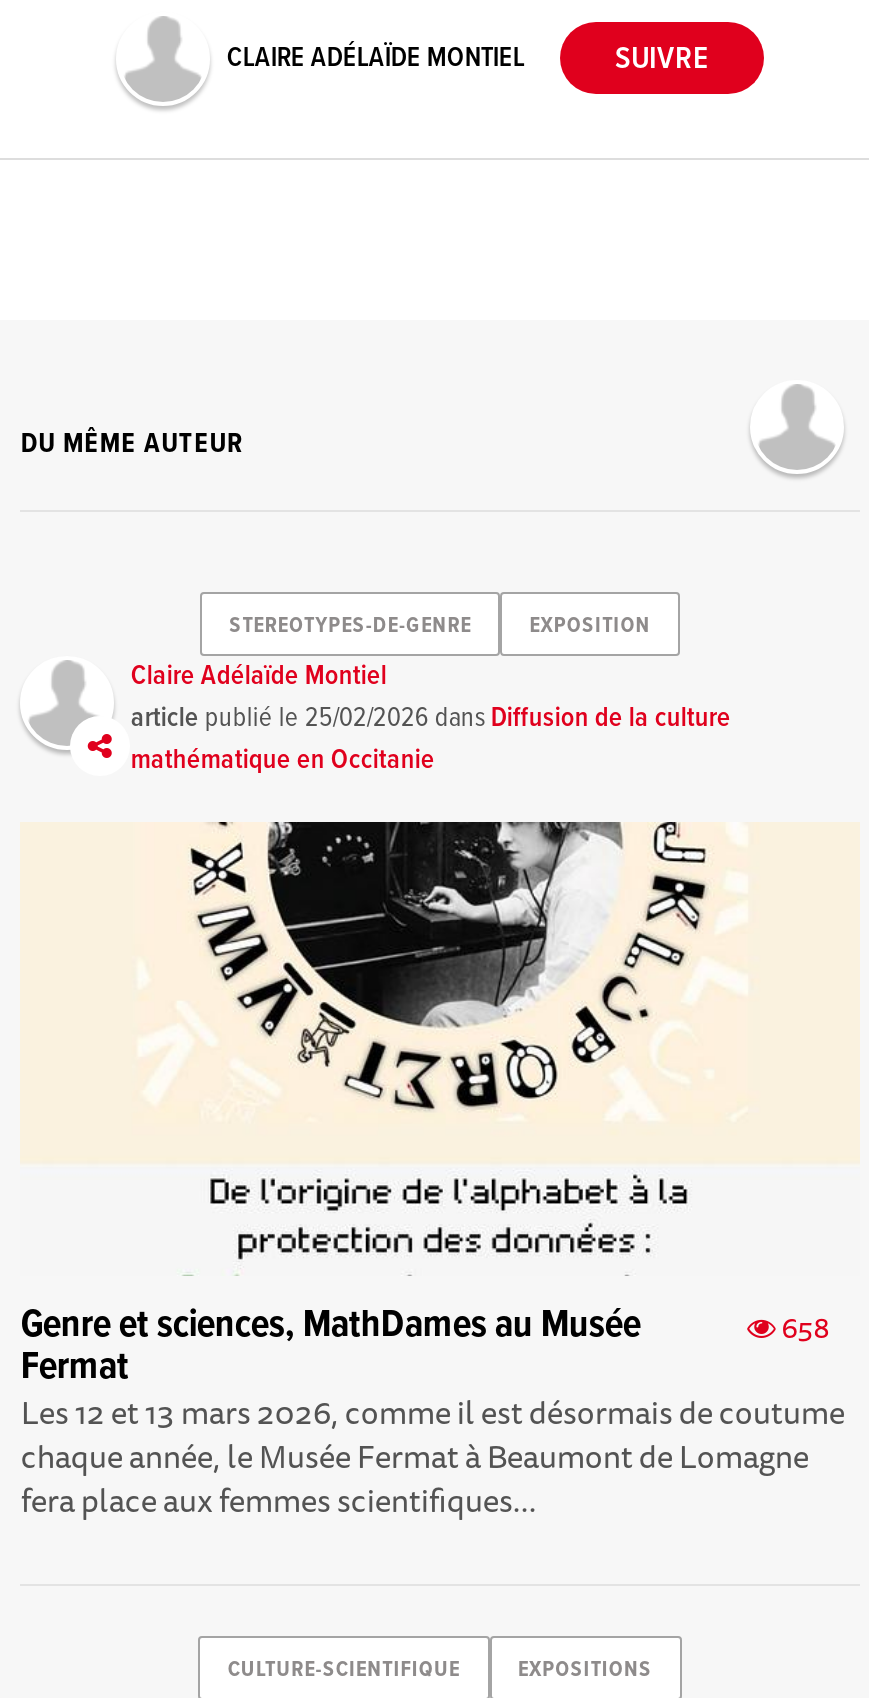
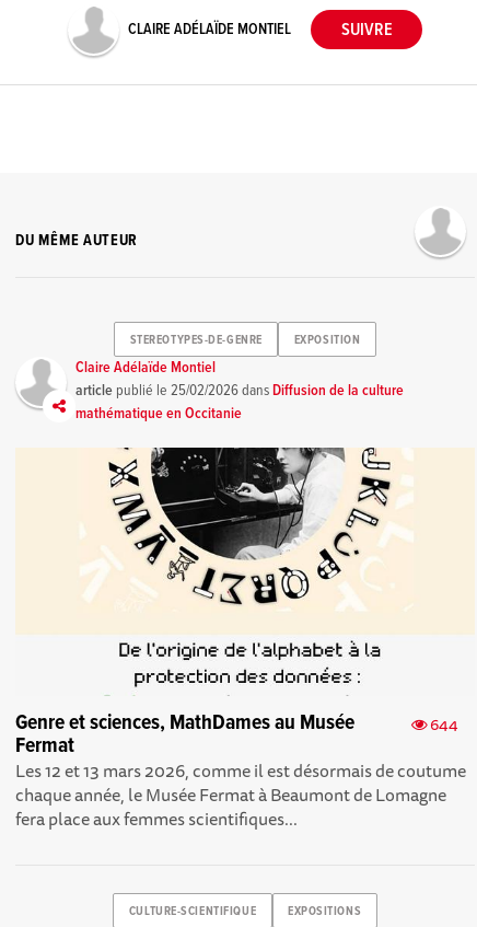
[775,1304,829,1350] 658 -> [426,712,458,737] 644

